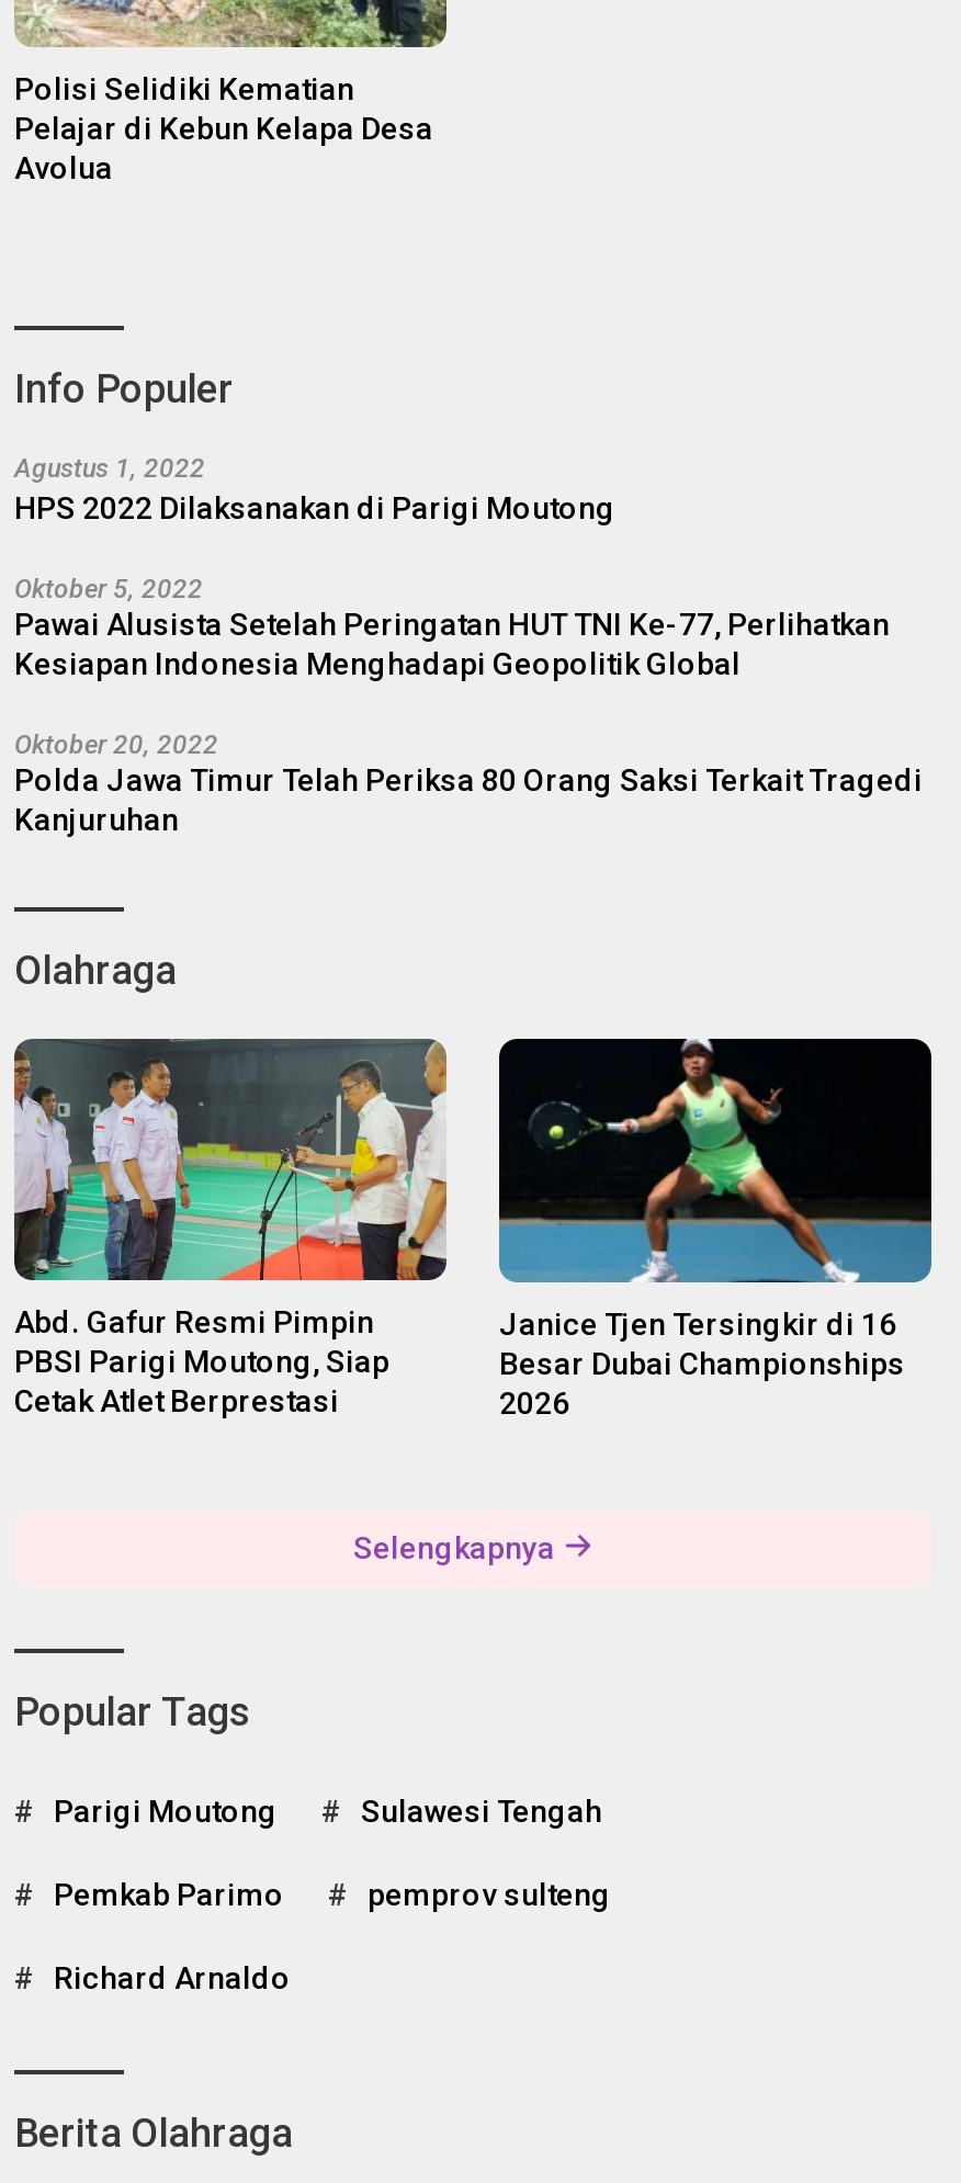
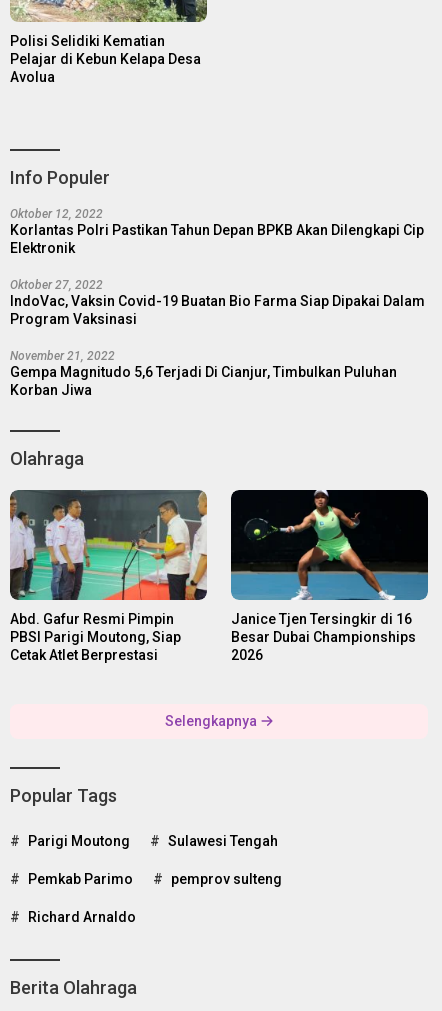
[14,454,615,526] Agustus 1, 2022 | HPS 2022 Dilaksanakan di Parigi Moutong -> [10,207,424,256] Oktober 12, 2022 | Korlantas Polri Pastikan Tahun Depan BPKB Akan Dilengkapi Cip | Elektronik
[14,575,890,682] Oktober 5, 2022 | Pawai Alusista Setelah Peringatan HUT TNI Ke-77, Perlihatkan | Kesiapan Indonesia Menghadapi Geopolitik Global -> [10,278,425,327] Oktober 27, 2022 | IndoVac, Vaksin Covid-19 Buatan Bio Farma Siap Dipakai Dalam | Program Vaksinasi
[14,730,923,838] Oktober 20, 2022 | Polda Jawa Timur Telah Periksa 80 Orang Saksi Terkait Tragedi | Kanjuruhan -> [10,349,397,398] November 21, 2022 | Gempa Magnitudo 5,6 Terjadi Di Cianjur, Timbulkan Puluhan | Korban Jiwa

